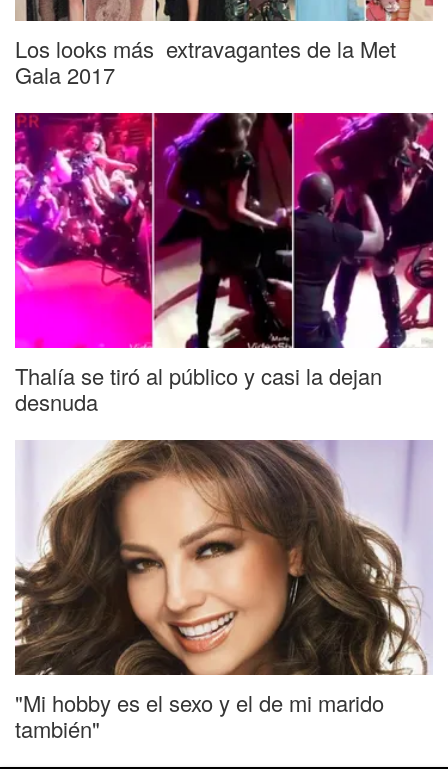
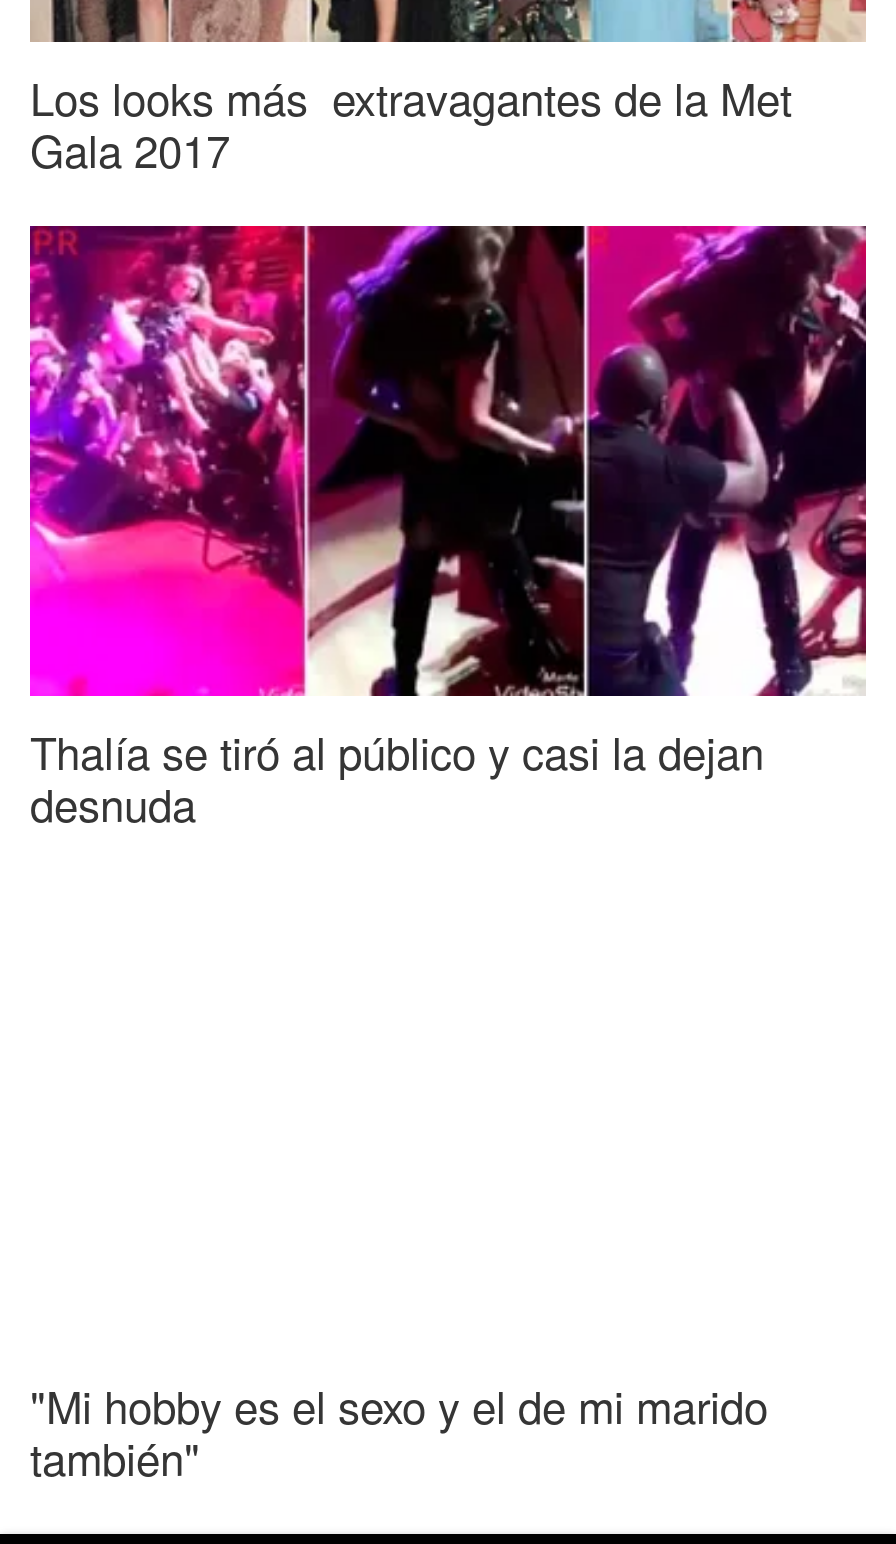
[14,439,433,676] [image] -> none

